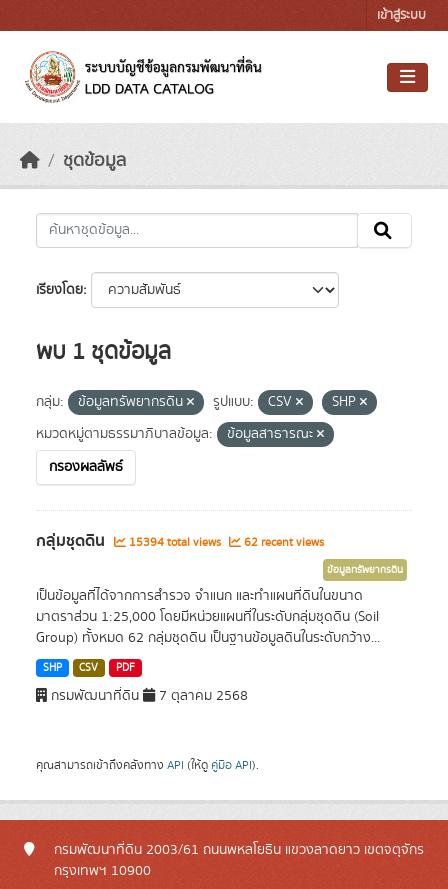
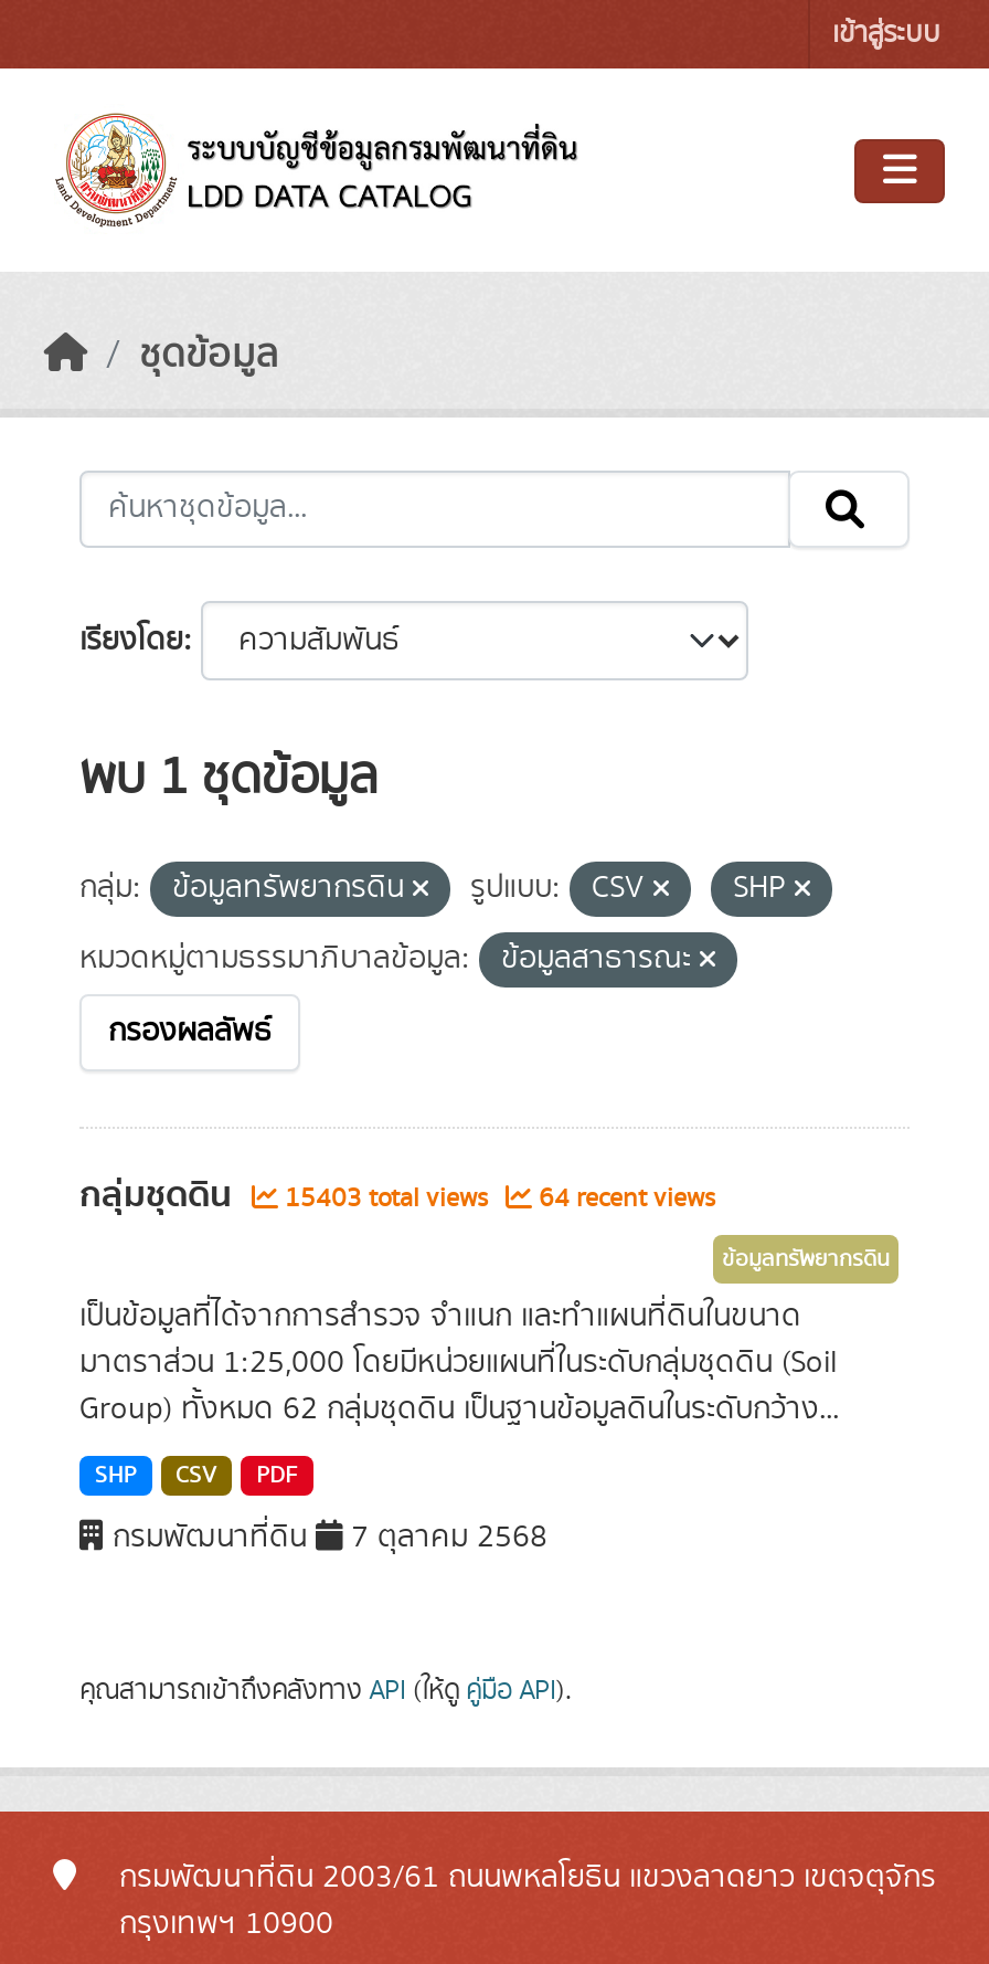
[126,534,224,551] 15394 total views -> [278,1180,494,1217] 15403 total views
[241,534,324,551] 62 recent views -> [532,1180,715,1217] 64 recent views

